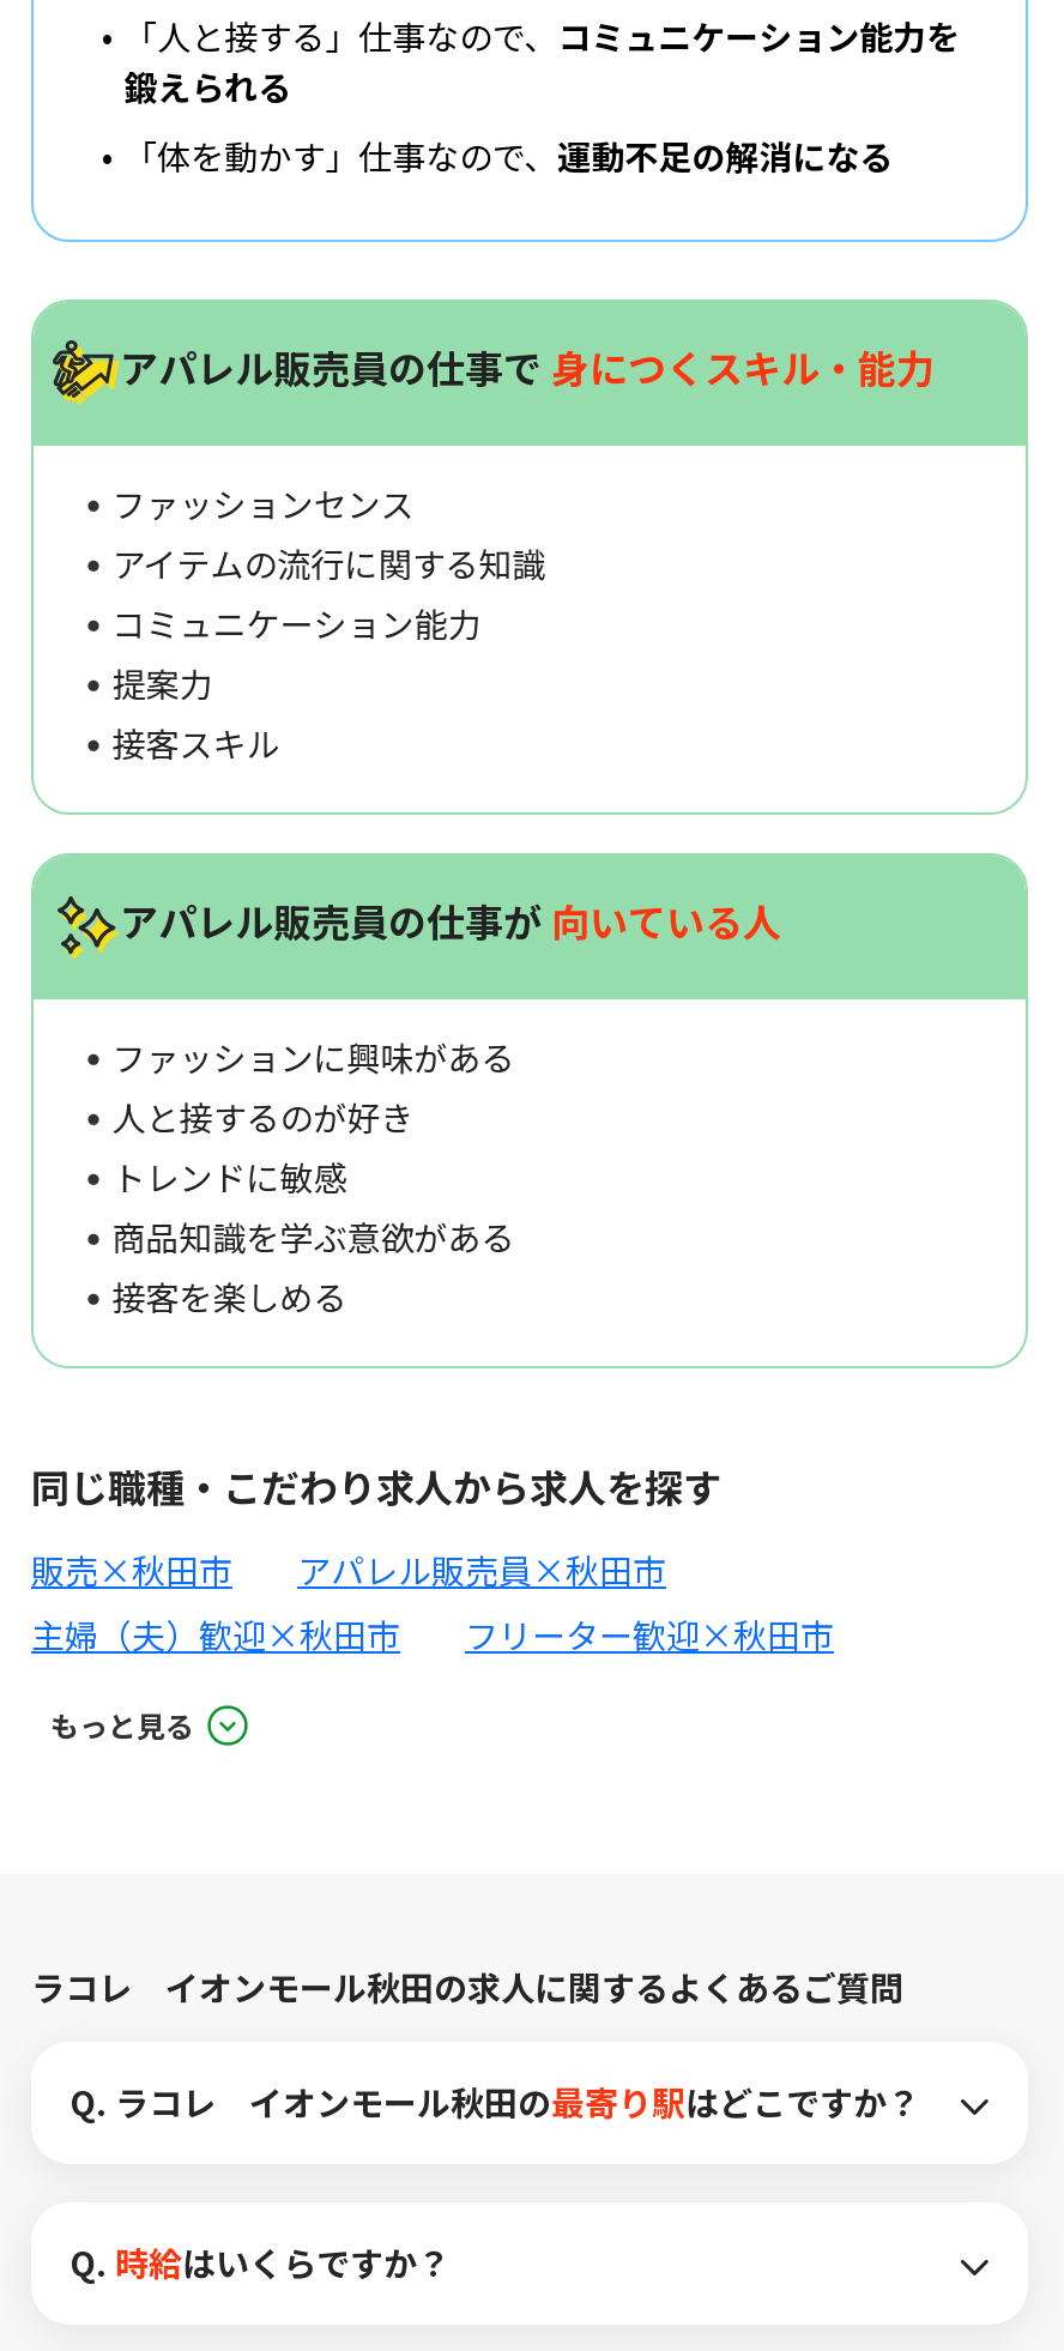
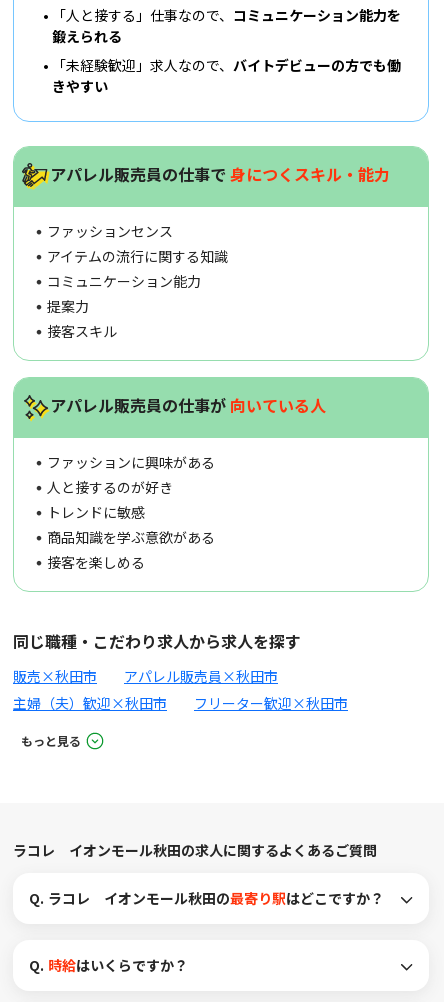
[124,131,893,179] 「体を動かす」仕事なので、運動不足の解消になる -> [52,54,401,95] 「未経験歓迎」求人なので、バイトデビューの方でも働 | きやすい

